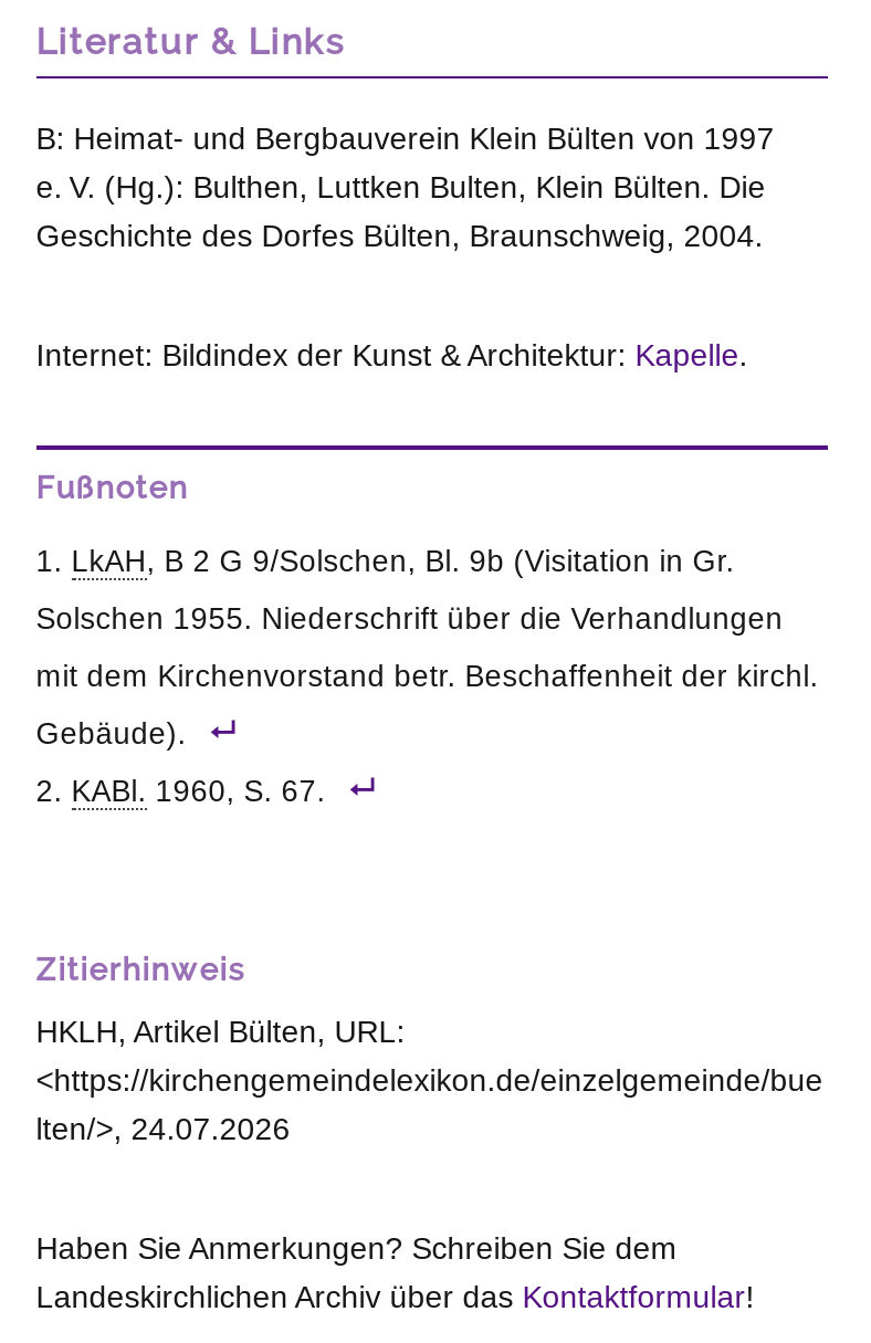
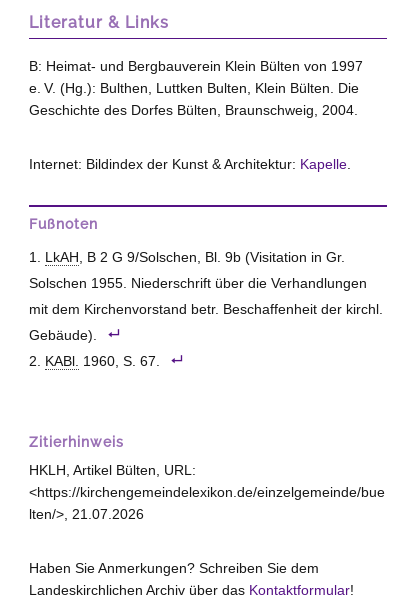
[36,1111,290,1146] lten/>, 24.07.2026 -> [29,506,144,522] lten/>, 21.07.2026

